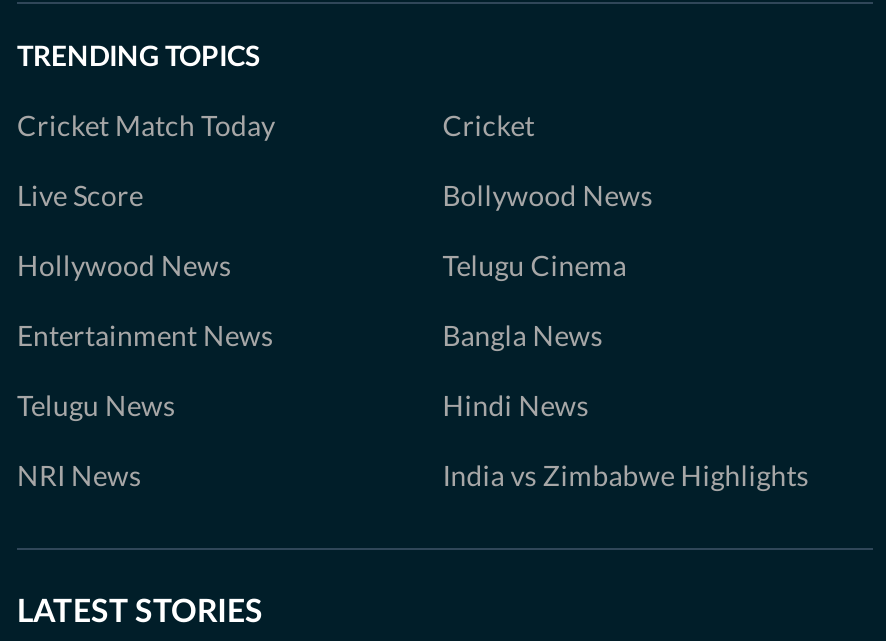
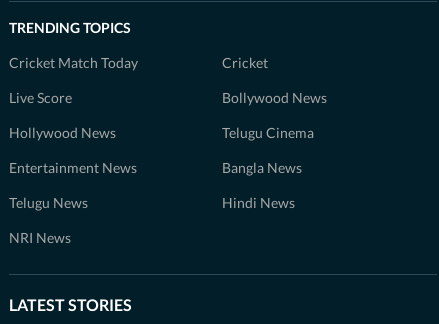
[442,458,808,492] India vs Zimbabwe Highlights -> none

